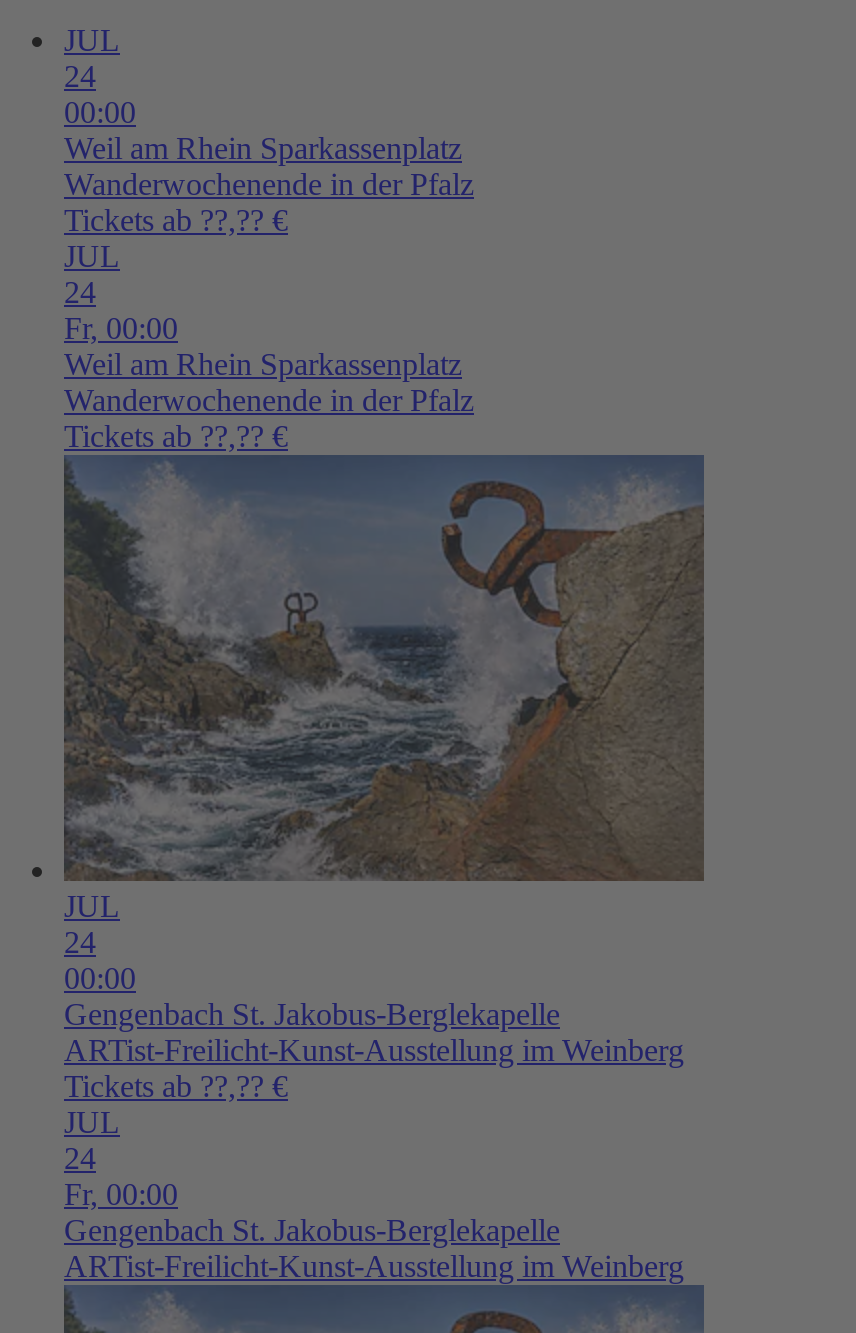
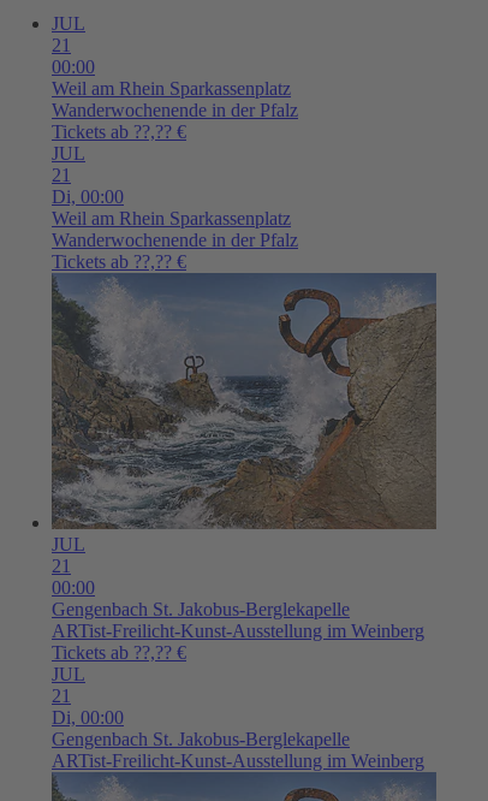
[64,59,96,93] 24 -> [52,35,71,55] 21
[64,275,178,345] 24 | Fr, 00:00 -> [52,165,124,207] 21 | Di, 00:00
[64,925,96,959] 24 -> [52,555,71,576] 21
[64,1141,178,1211] 24 | Fr, 00:00 -> [52,685,124,727] 21 | Di, 00:00

